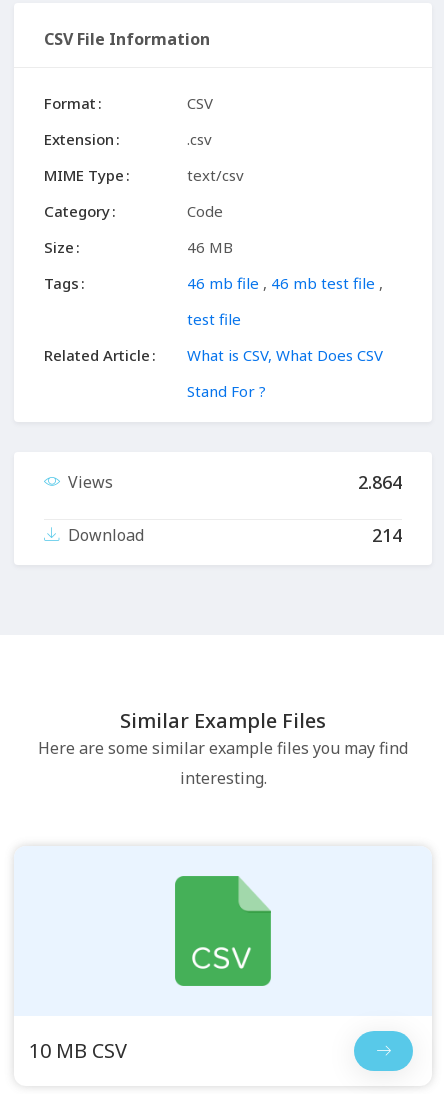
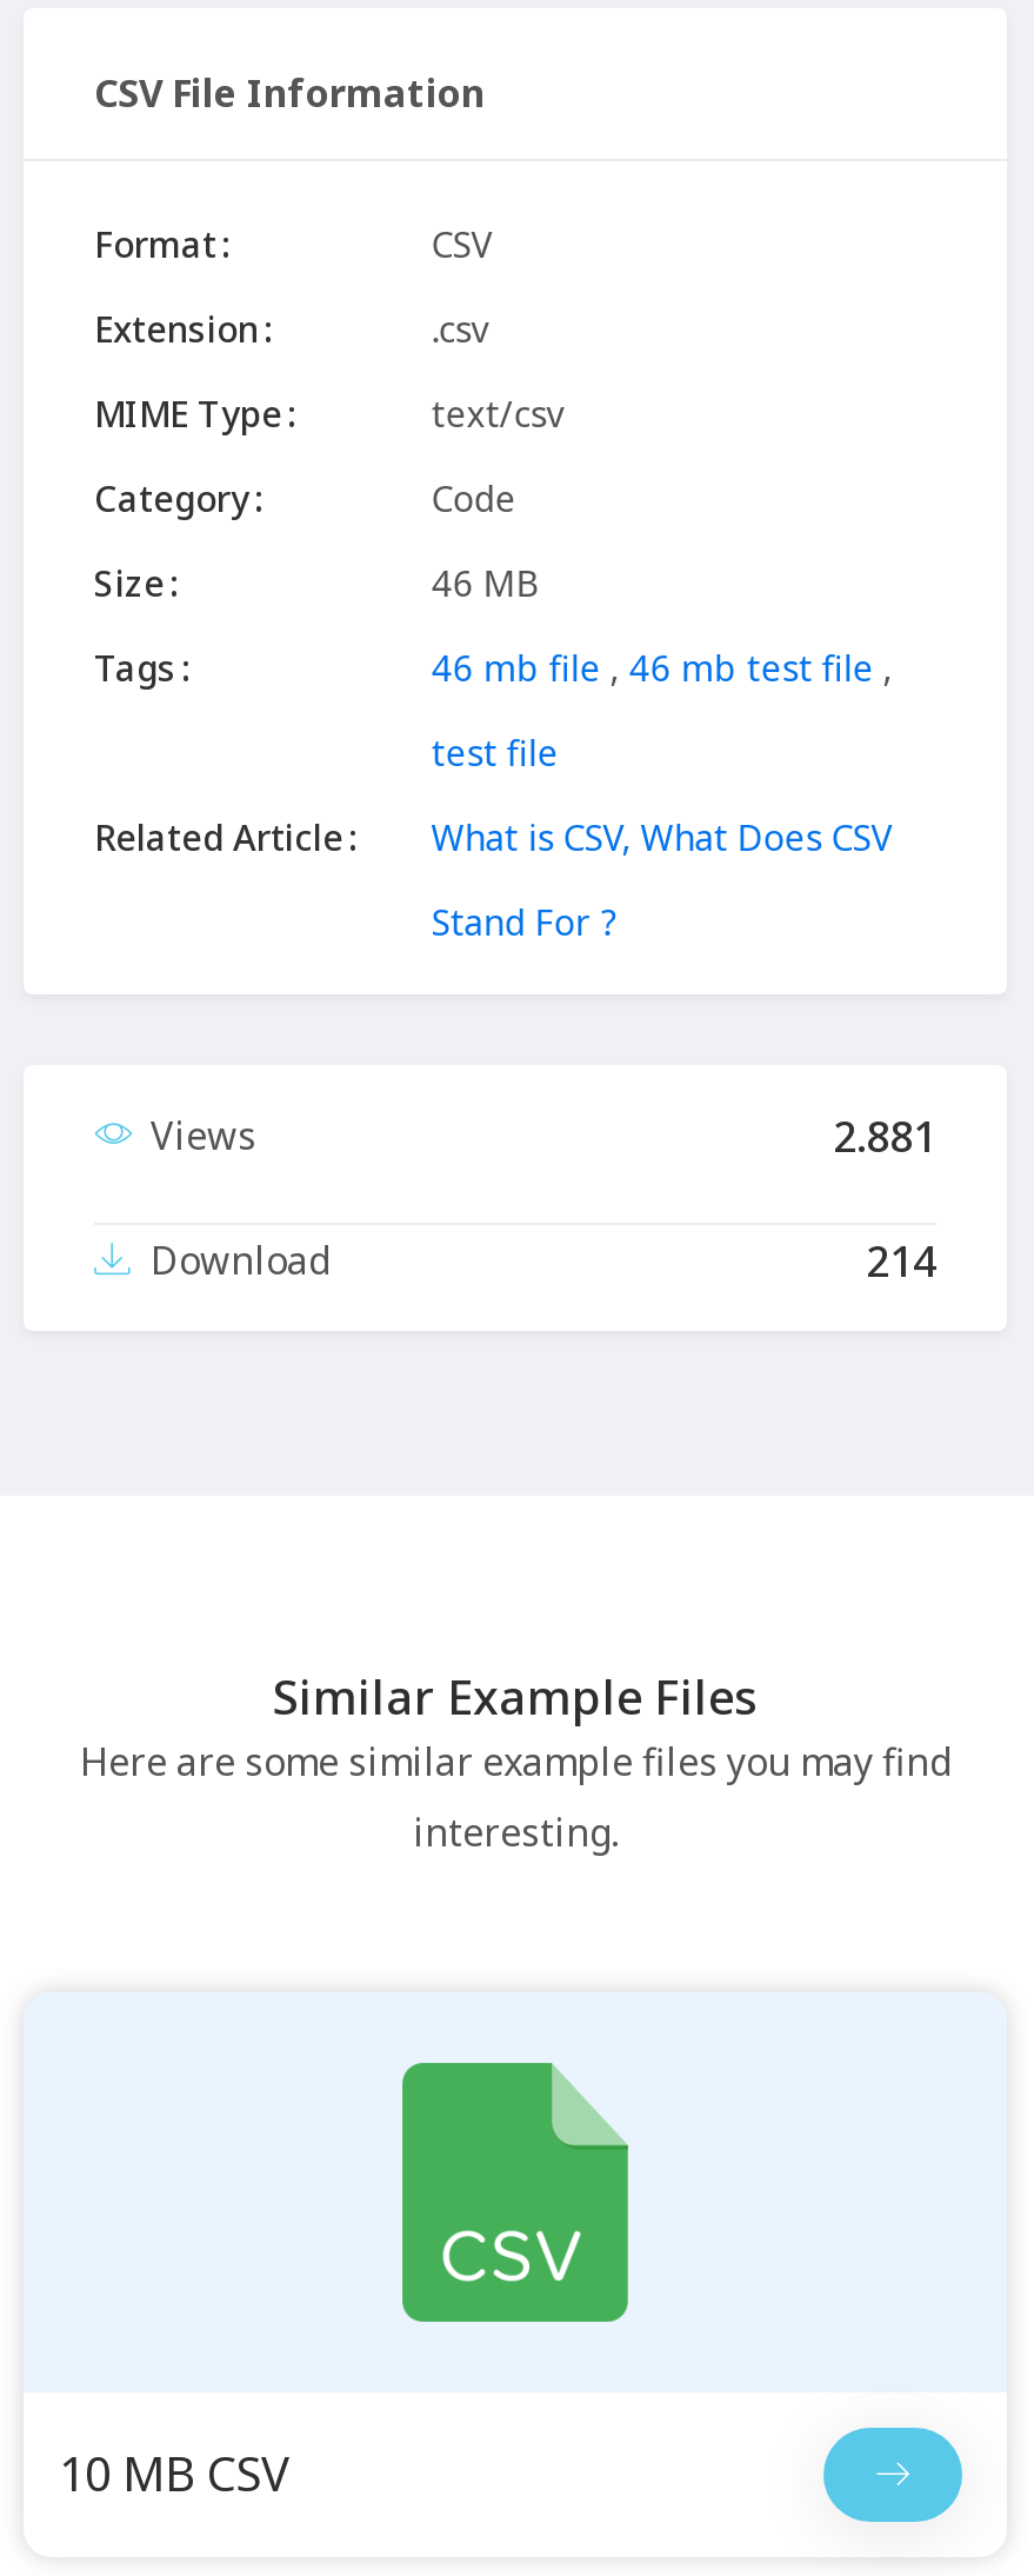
[358,470,402,494] 2.864 -> [833,1107,936,1164] 2.881

